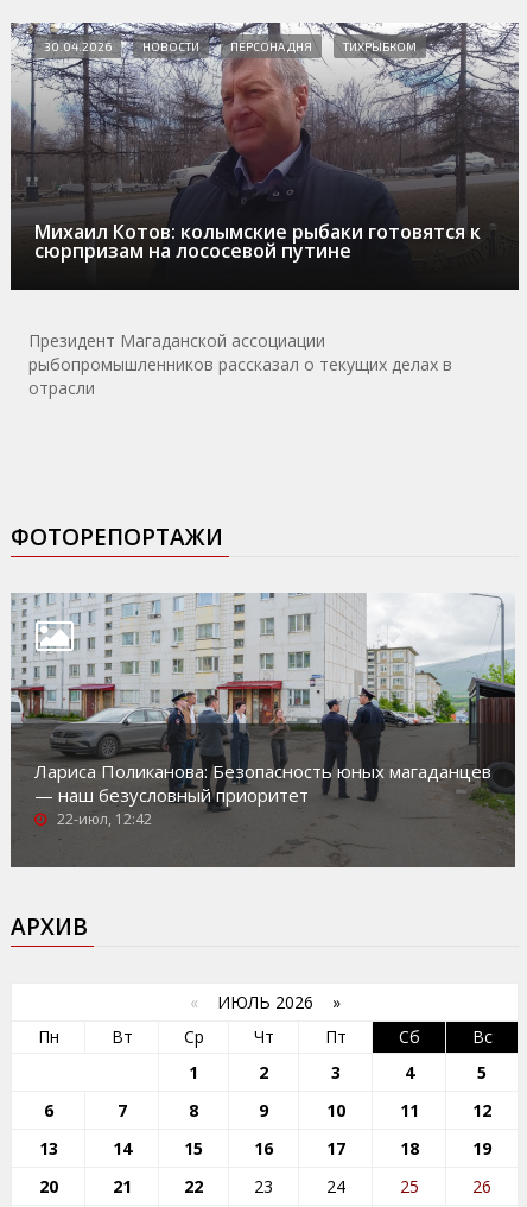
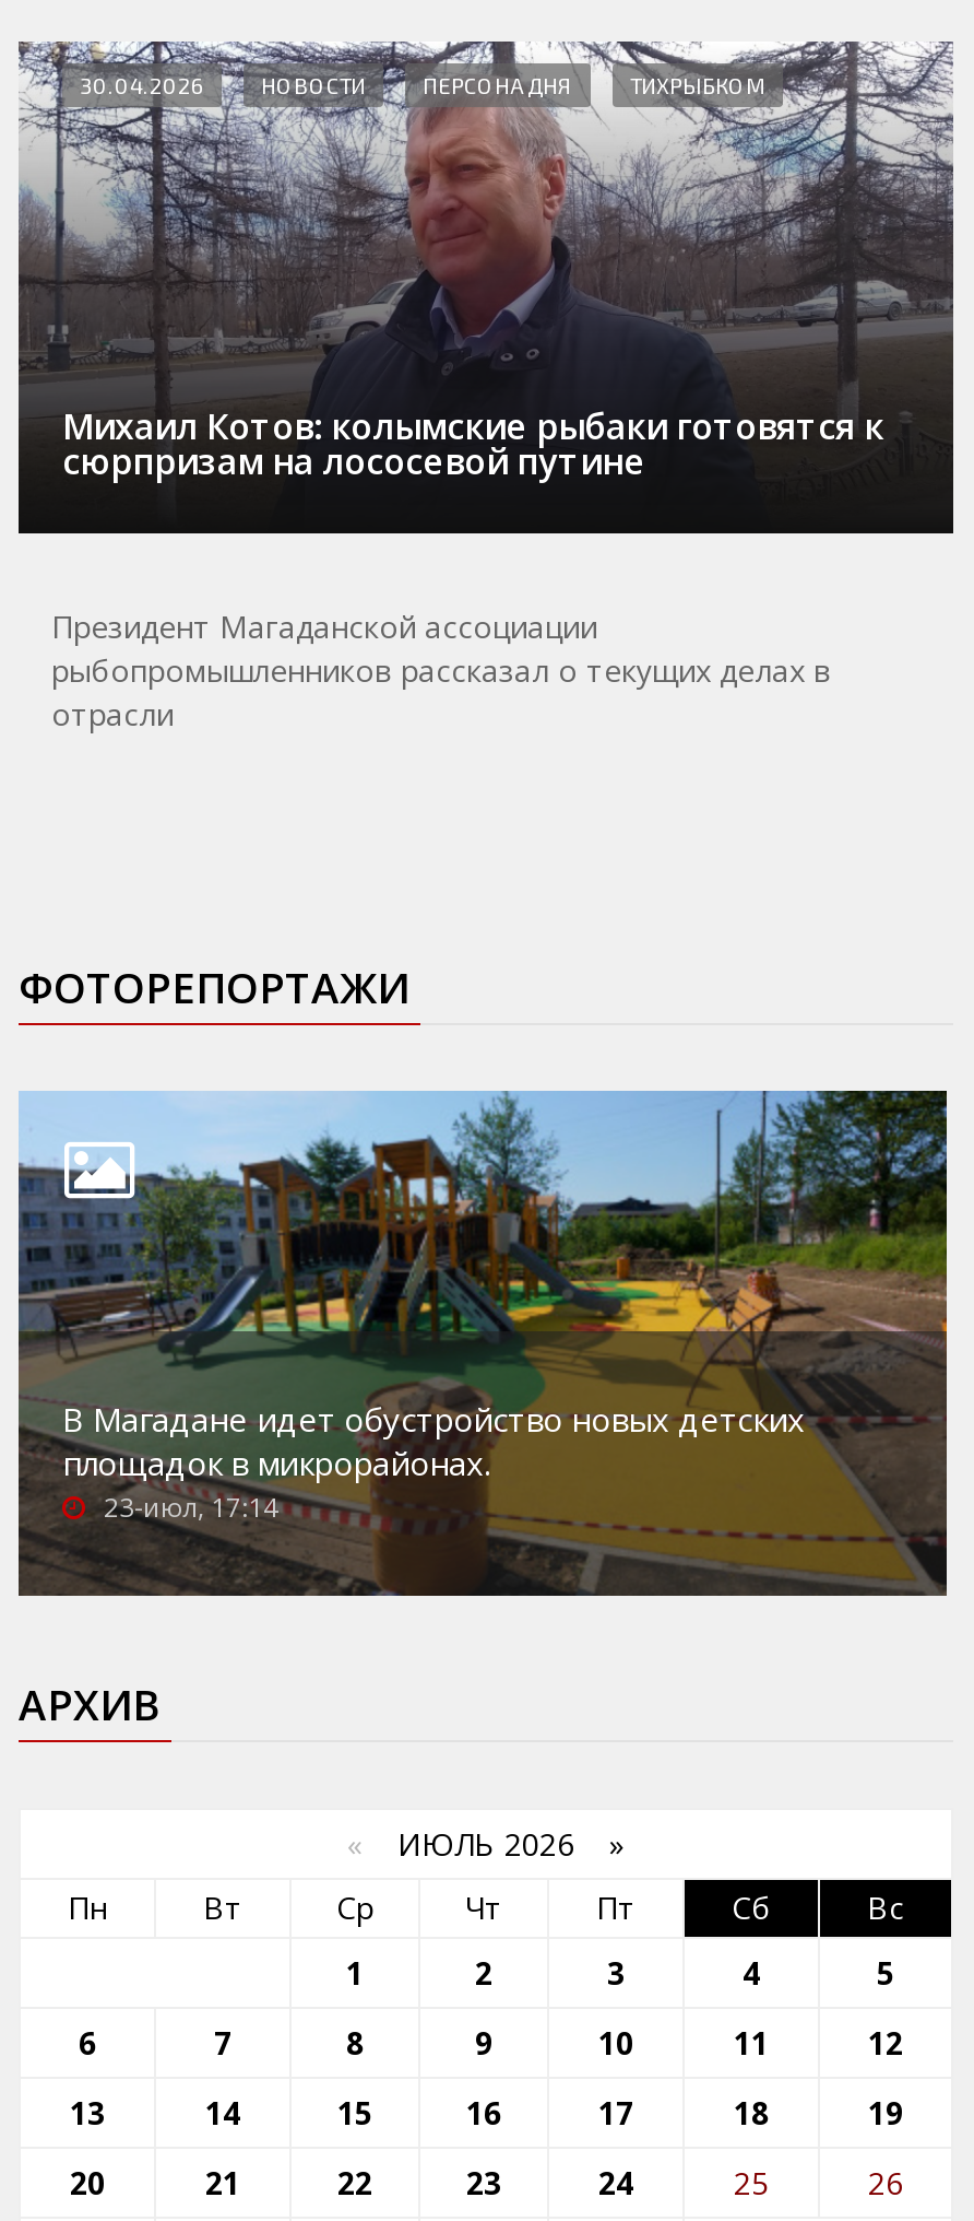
[11,592,516,867] [image] | Лариса Поликанова: Безопасность юных магаданцев | — наш безусловный приоритет | 22-июл, 12:42 -> [19,1089,949,1594] [image] | В Магадане идет обустройство новых детских | площадок в микрорайонах. | 23-июл, 17:14

